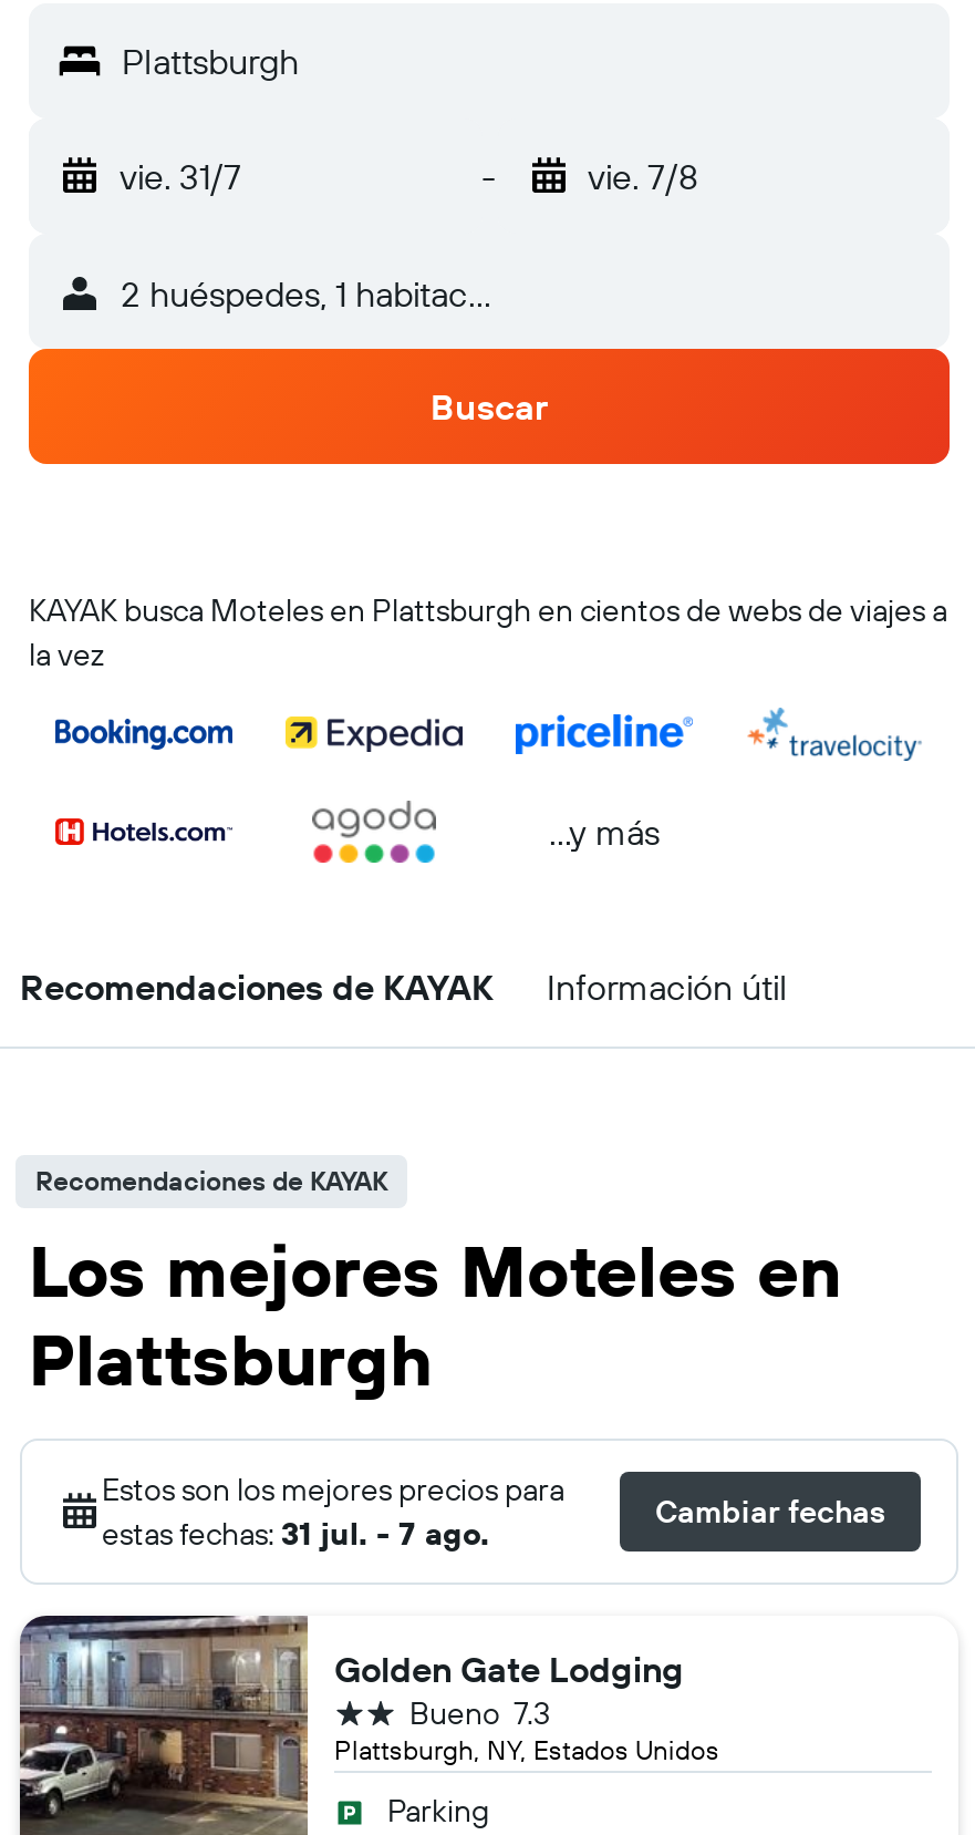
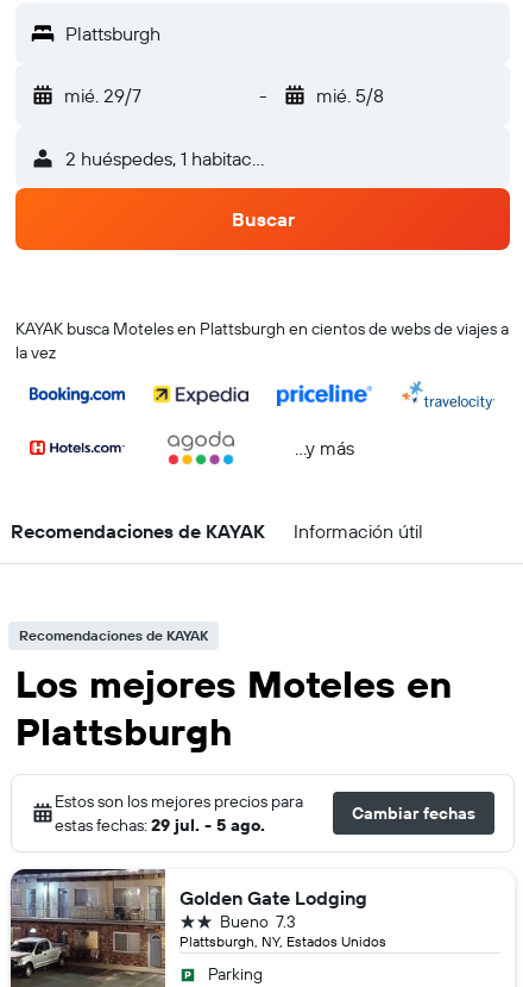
[120,154,241,198] vie. 31/7 -> [64,83,141,107] mié. 29/7
[588,154,698,198] vie. 7/8 -> [316,83,383,107] mié. 5/8
[102,1514,489,1554] estas fechas: 31 jul. - 7 ago. -> [55,814,265,836] estas fechas: 29 jul. - 5 ago.

